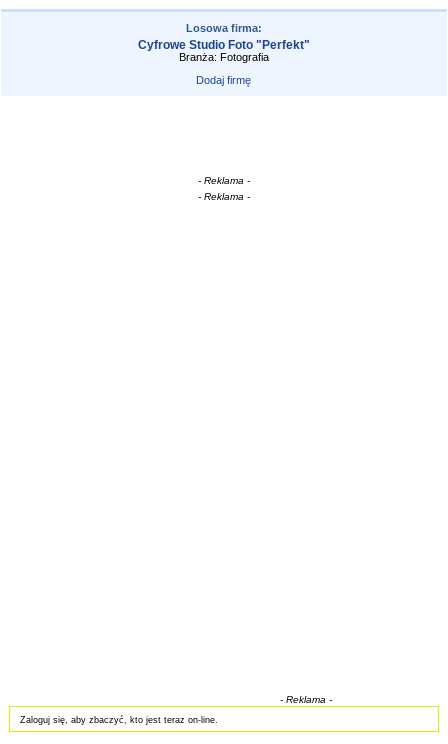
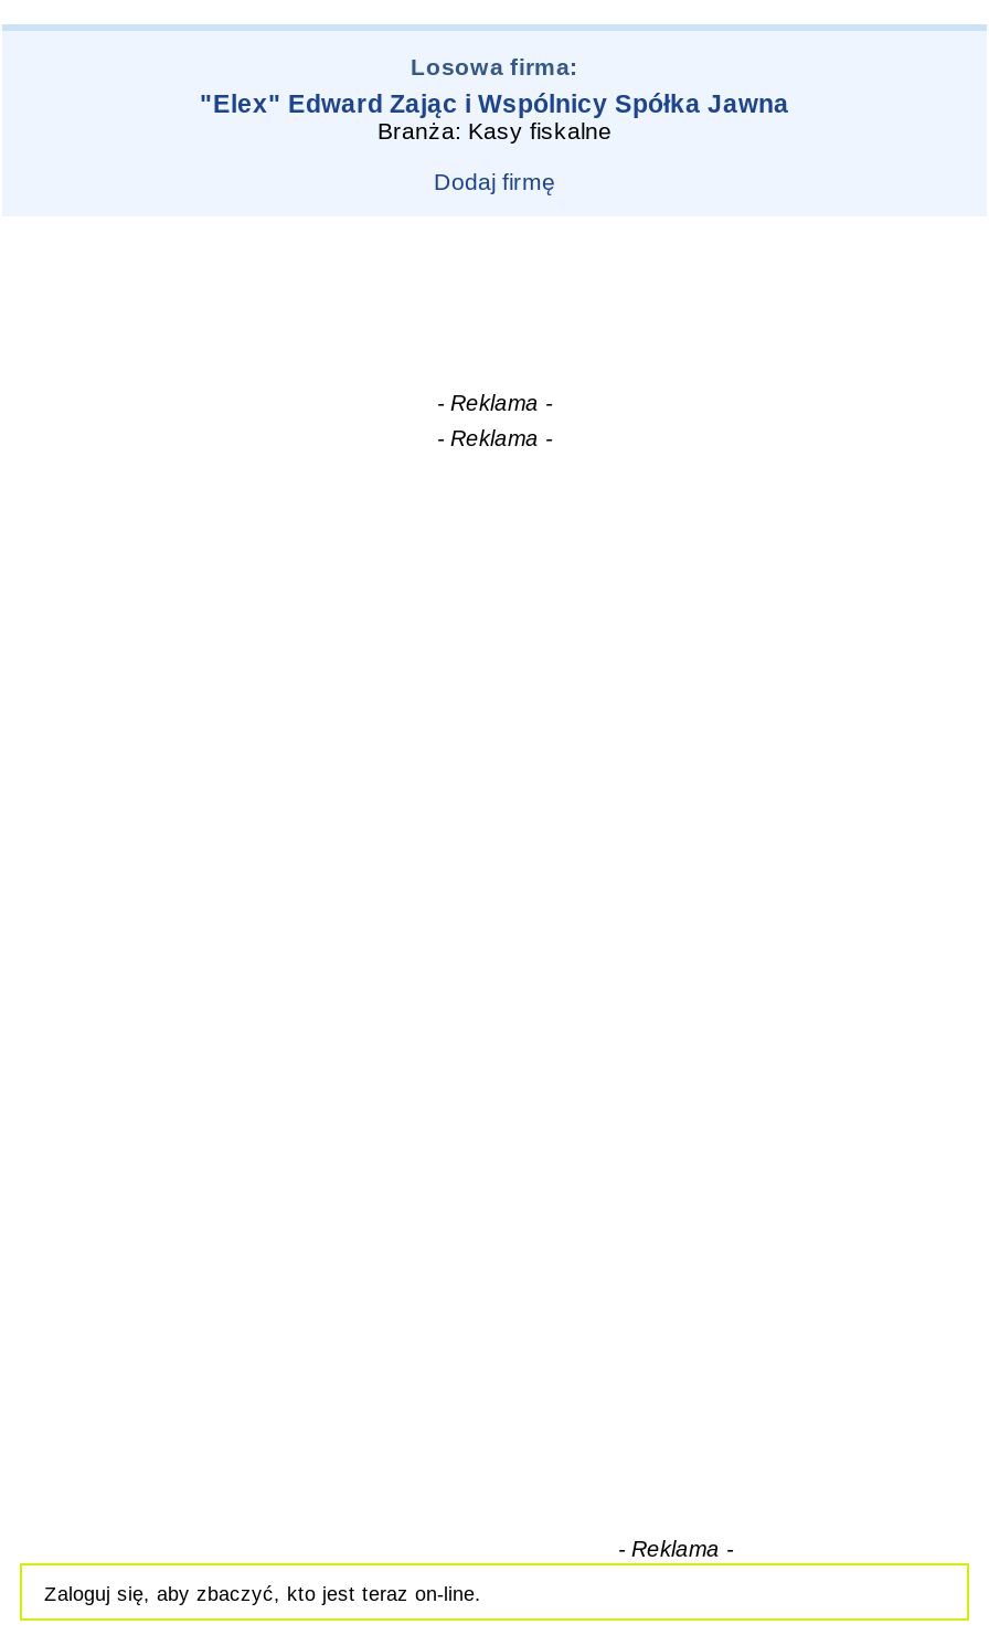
[138,38,310,63] Cyfrowe Studio Foto "Perfekt" | Branża: Fotografia -> [200,89,789,144] "Elex" Edward Zając i Wspólnicy Spółka Jawna | Branża: Kasy fiskalne

